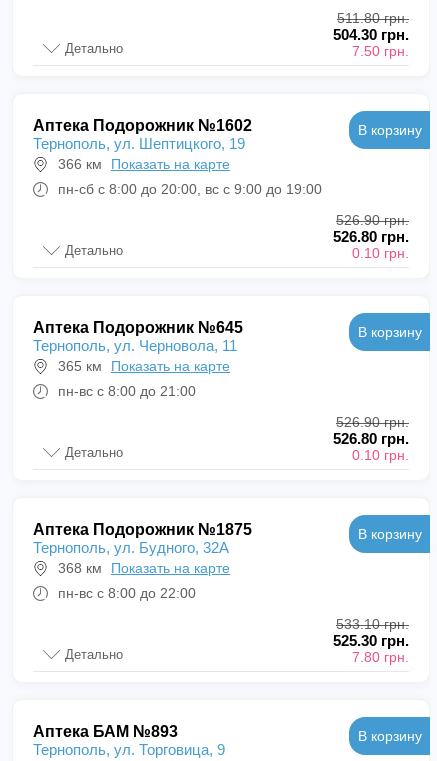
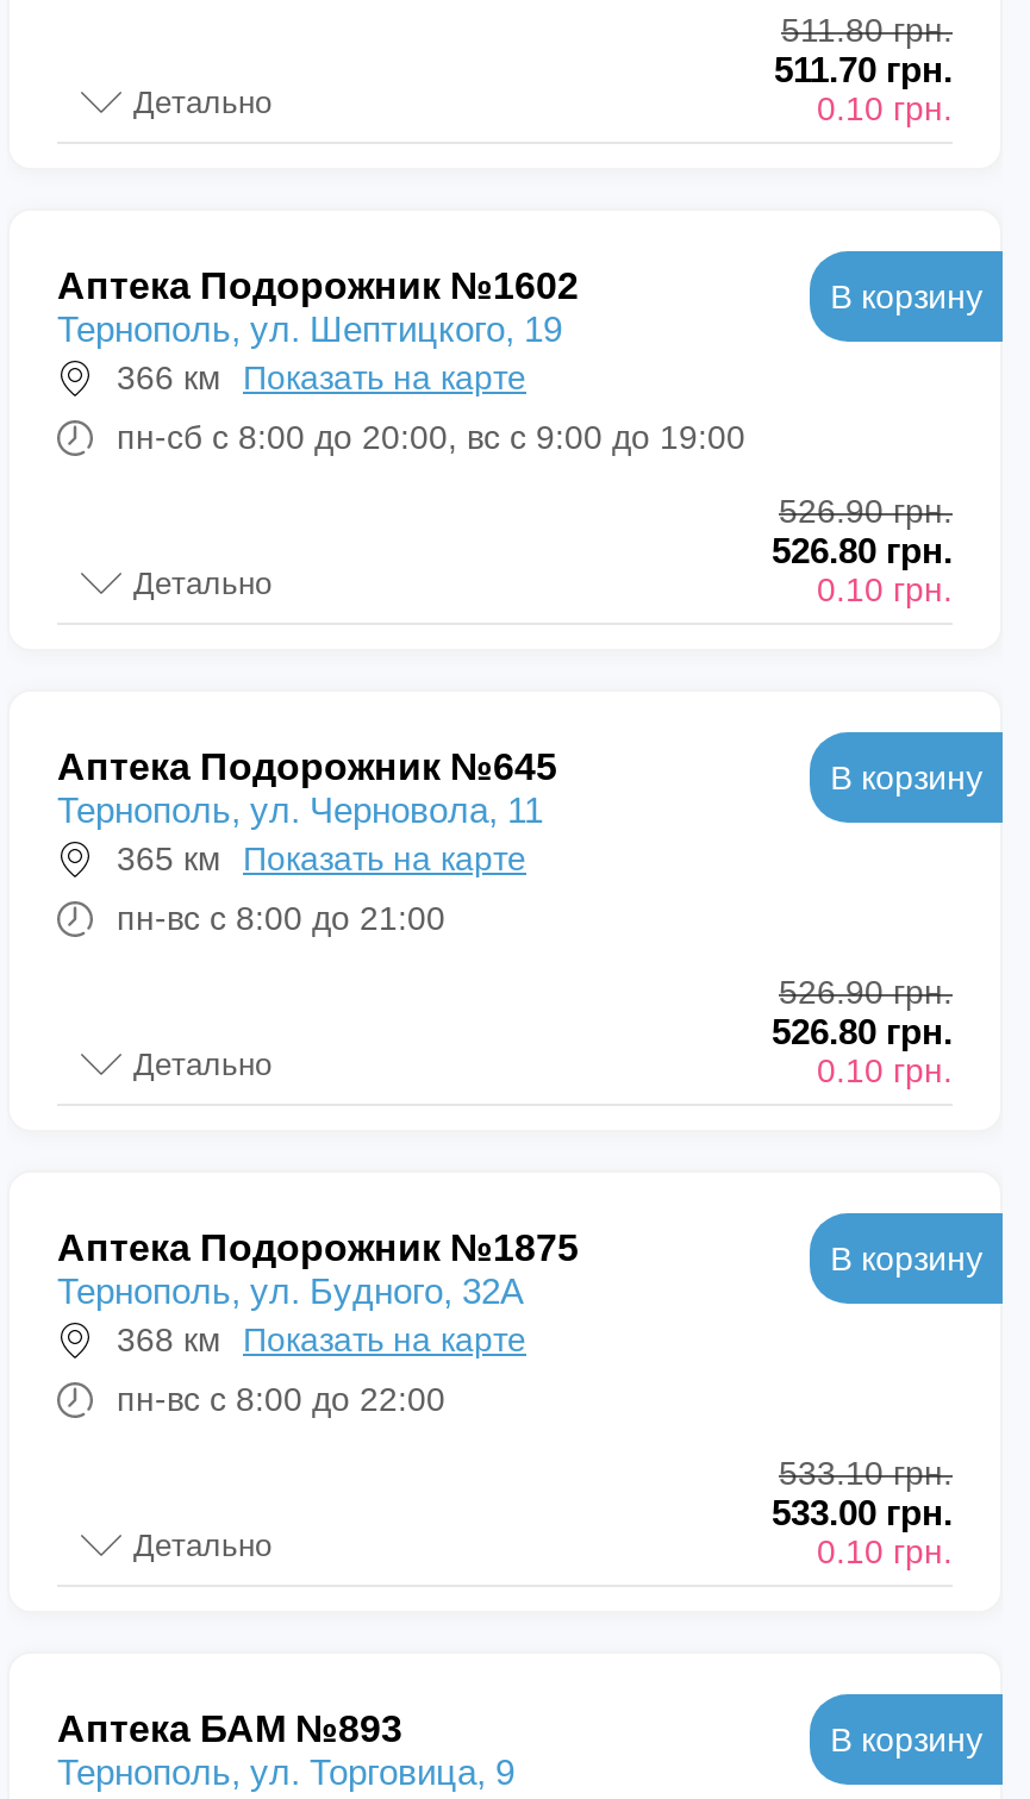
[333,26,409,43] 504.30 грн. -> [774,49,953,89] 511.70 грн.
[352,43,409,59] 7.50 грн. -> [817,89,953,127] 0.10 грн.
[333,632,409,649] 525.30 грн. -> [772,1492,953,1532] 533.00 грн.
[352,649,409,665] 7.80 грн. -> [817,1532,953,1570] 0.10 грн.

